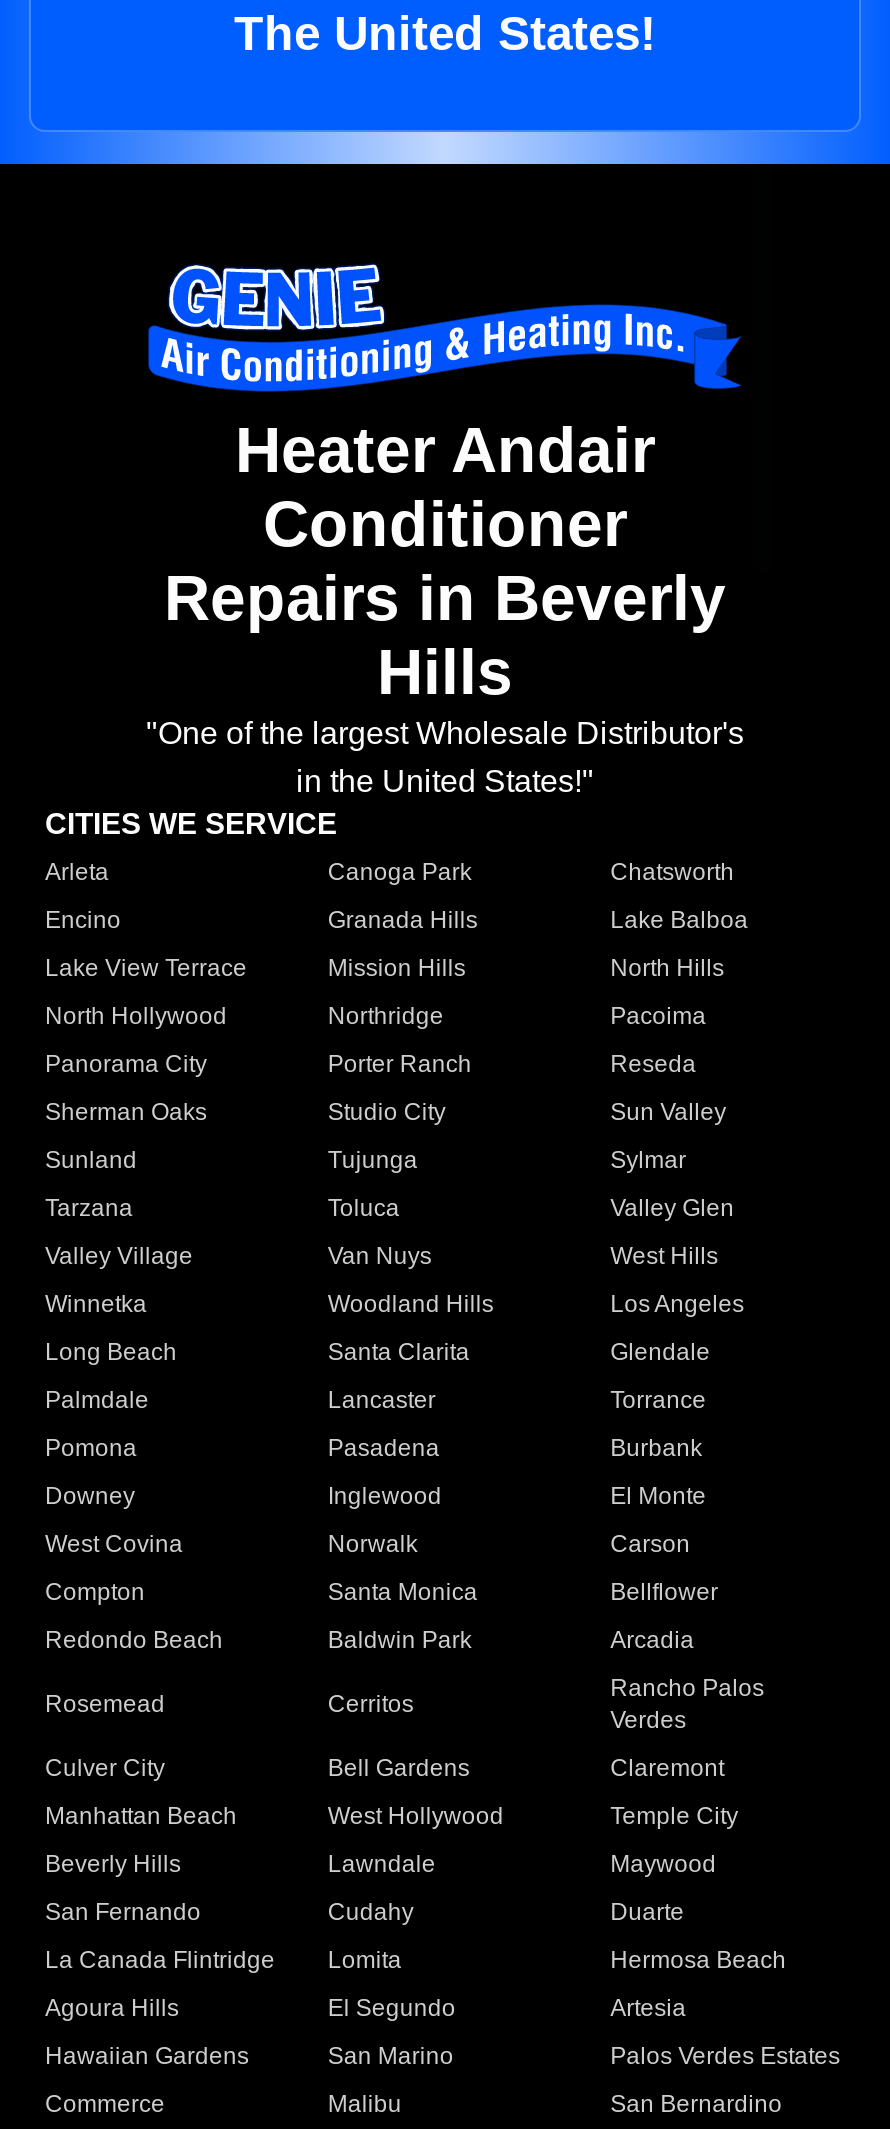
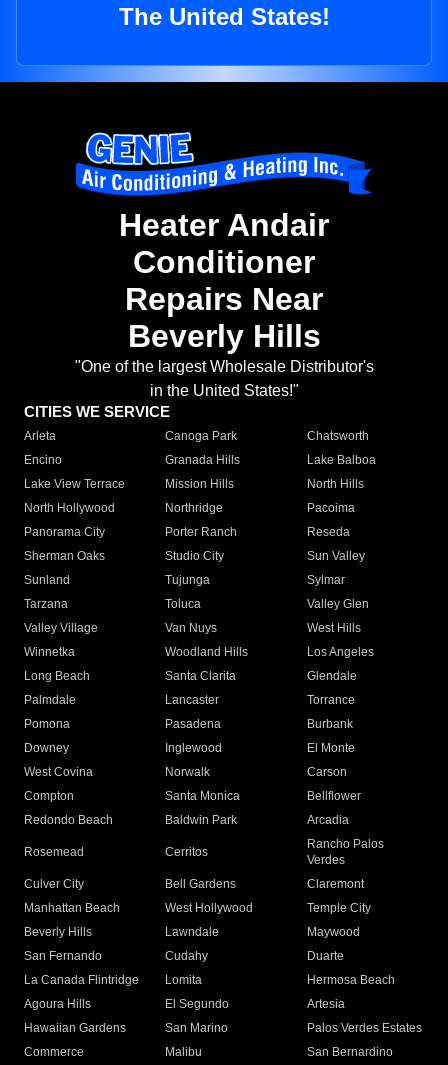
[164,563,726,709] Repairs in Beverly | Hills -> [125,281,323,354] Repairs Near | Beverly Hills

